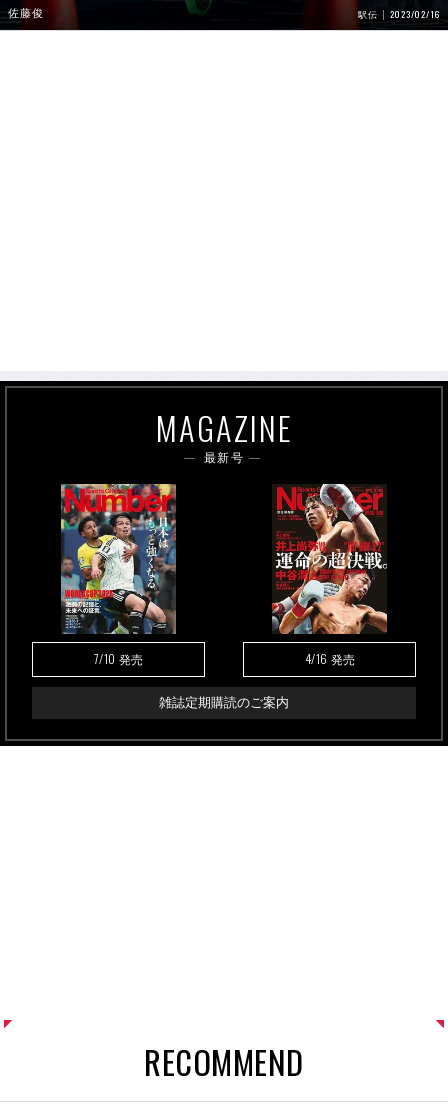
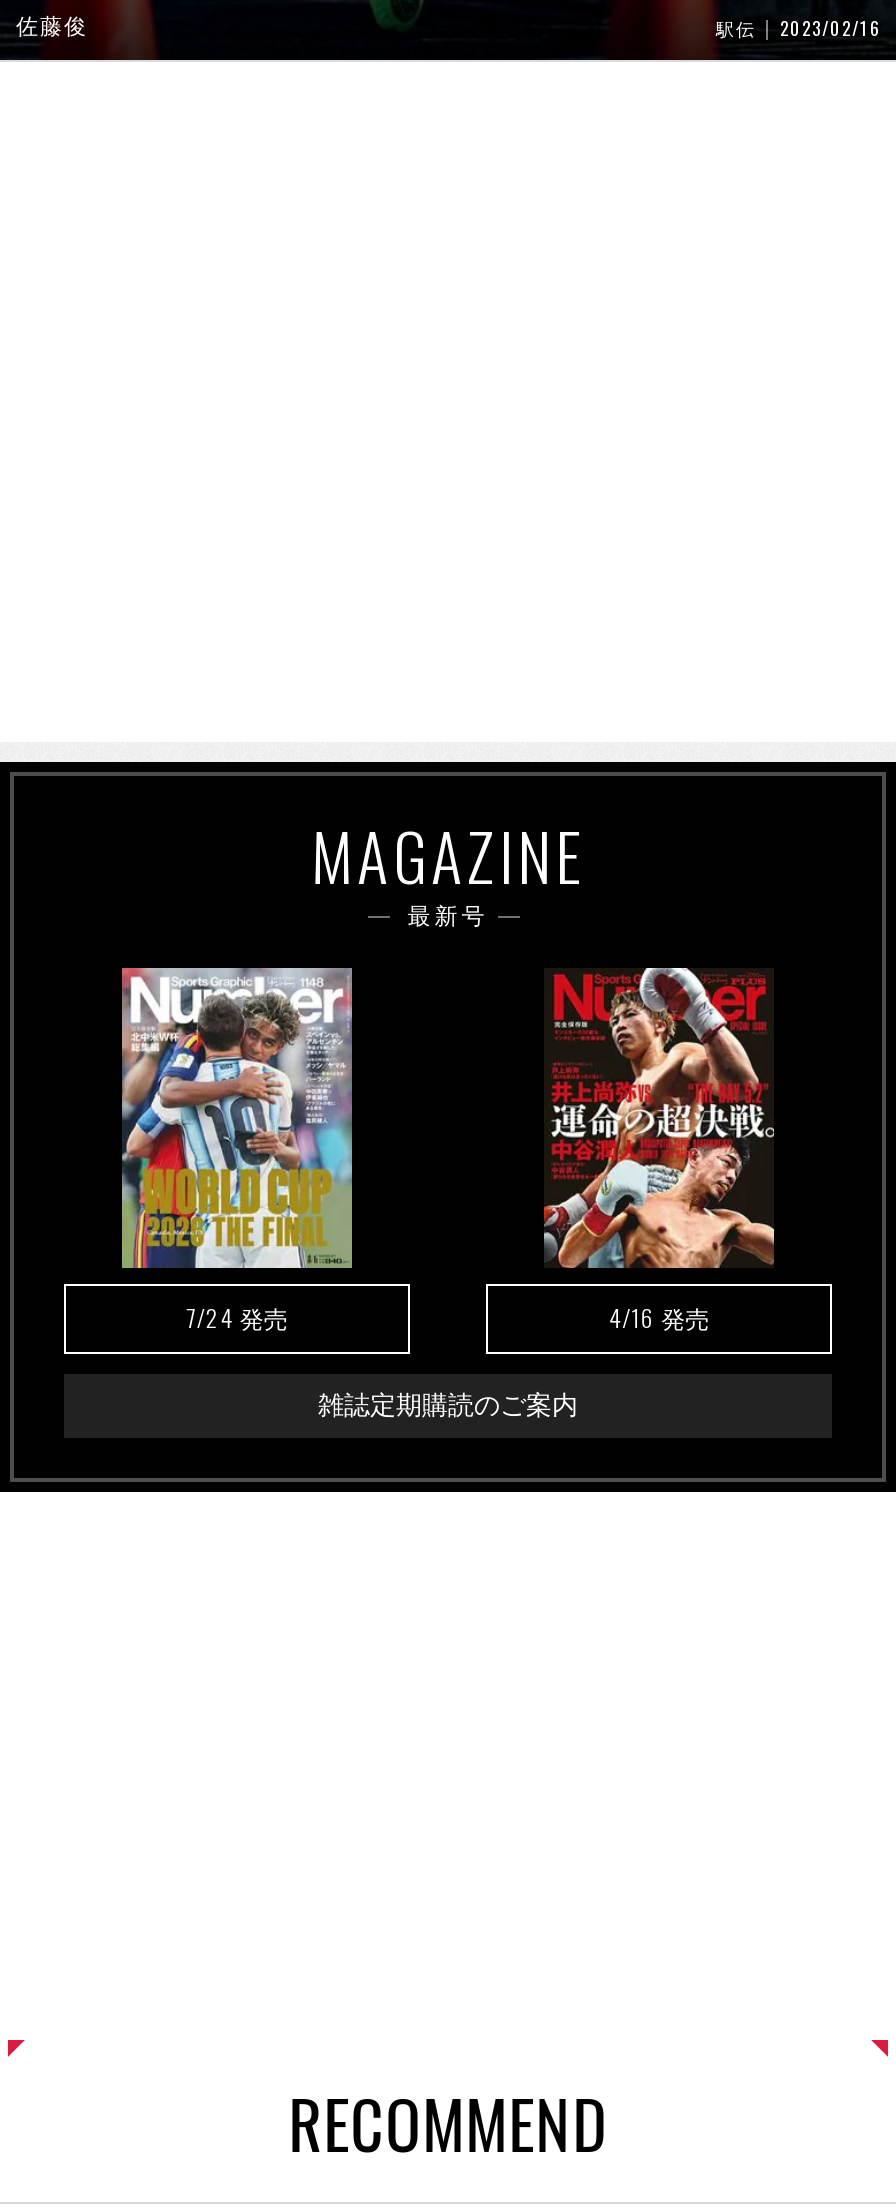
[61,483,176,666] [image] | 7/10発売 -> [120,966,354,1333] [image] | 7/24発売

